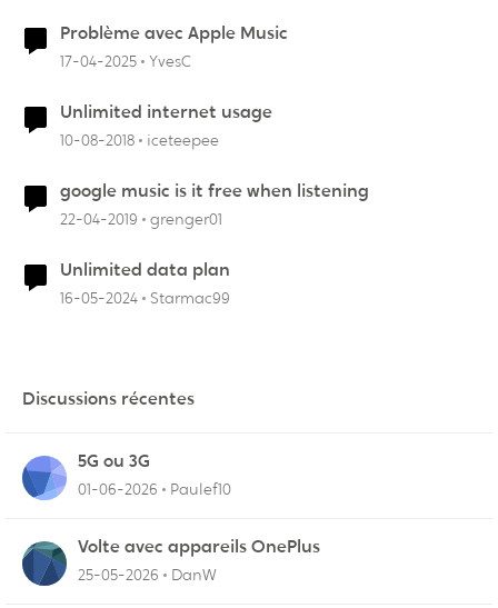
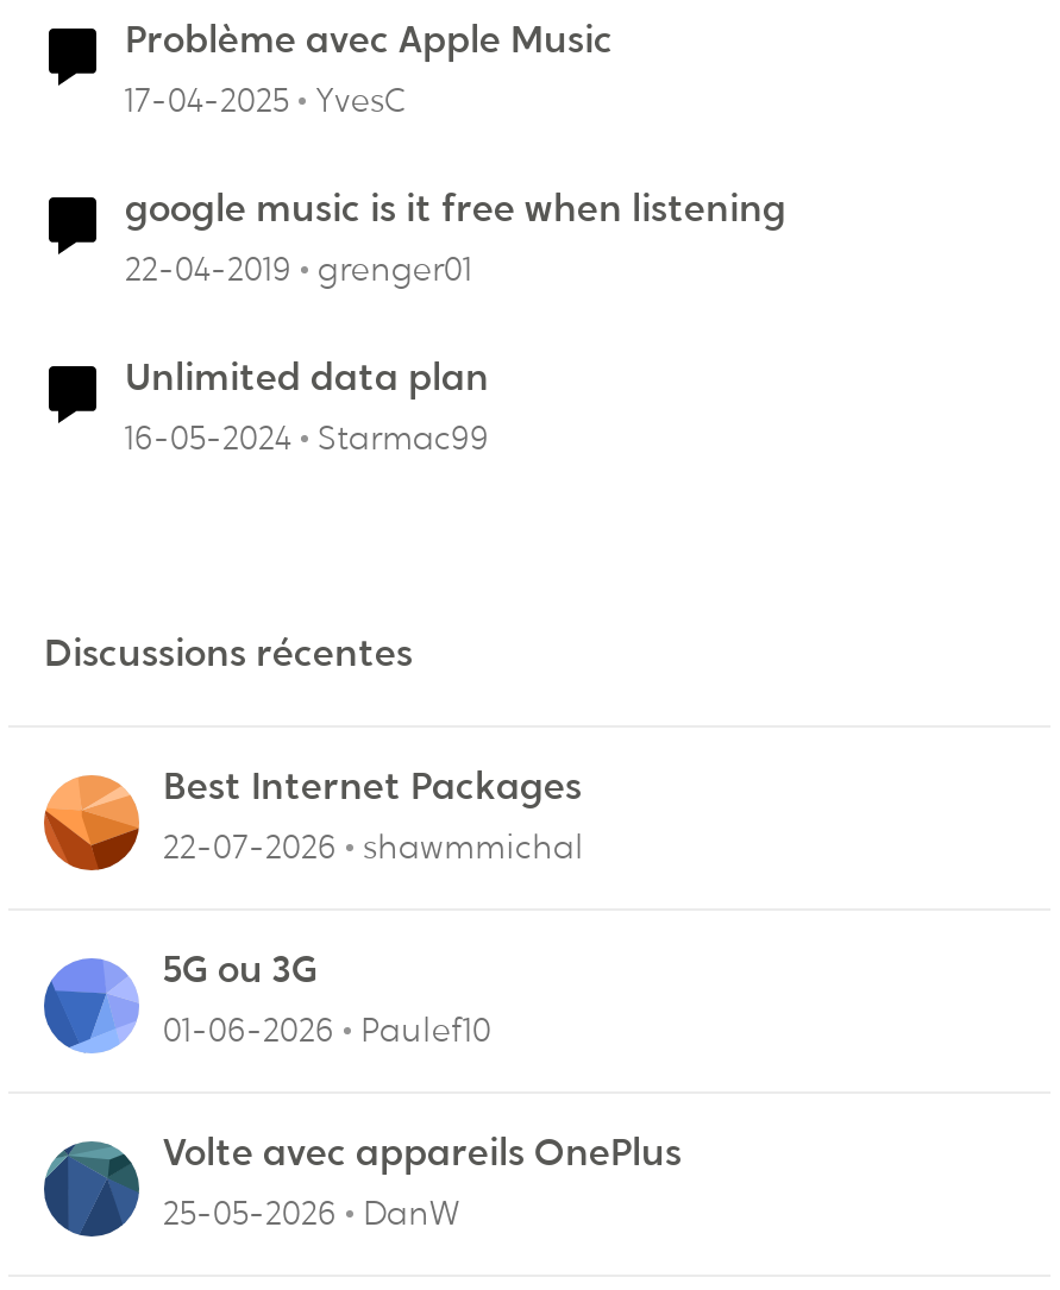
[60,100,272,150] Unlimited internet usage | 10-08-2018 | iceteepee -> none
moved [22,179,369,410] -> [44,183,786,678]: google music is it free when listening | 22-04-2019 | Unlimited data plan | 16-05-2024 | Starmac99 | Discussions récentes
none -> [42,761,584,873] [image] | Best Internet Packages | 22-07-2026 | shawmmichal

